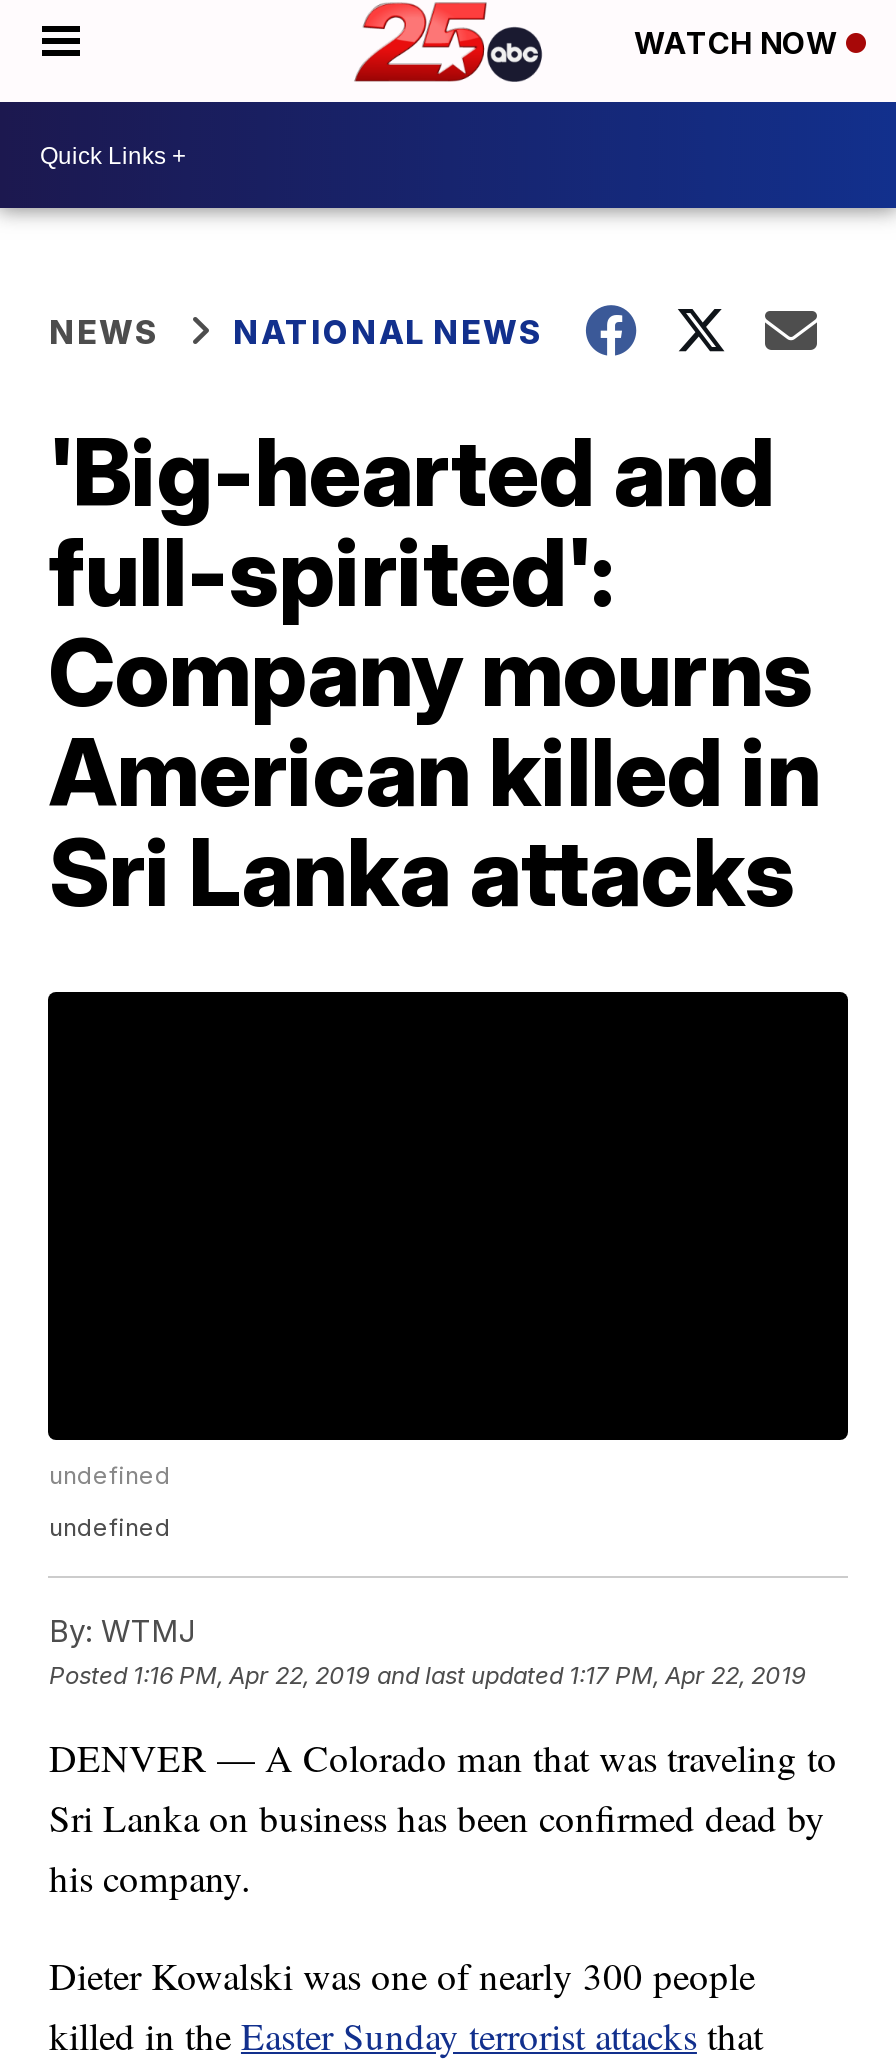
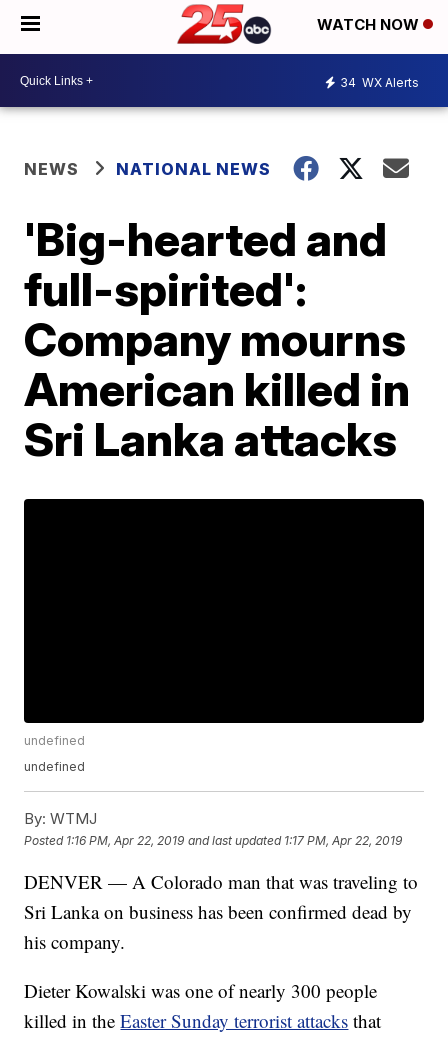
none -> [340,74,419,89] 34 WX Alerts

